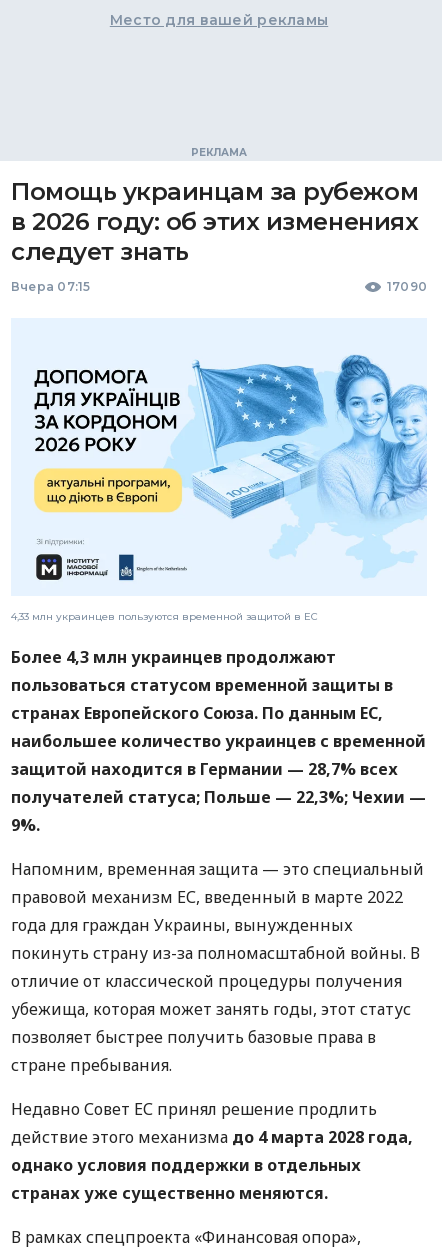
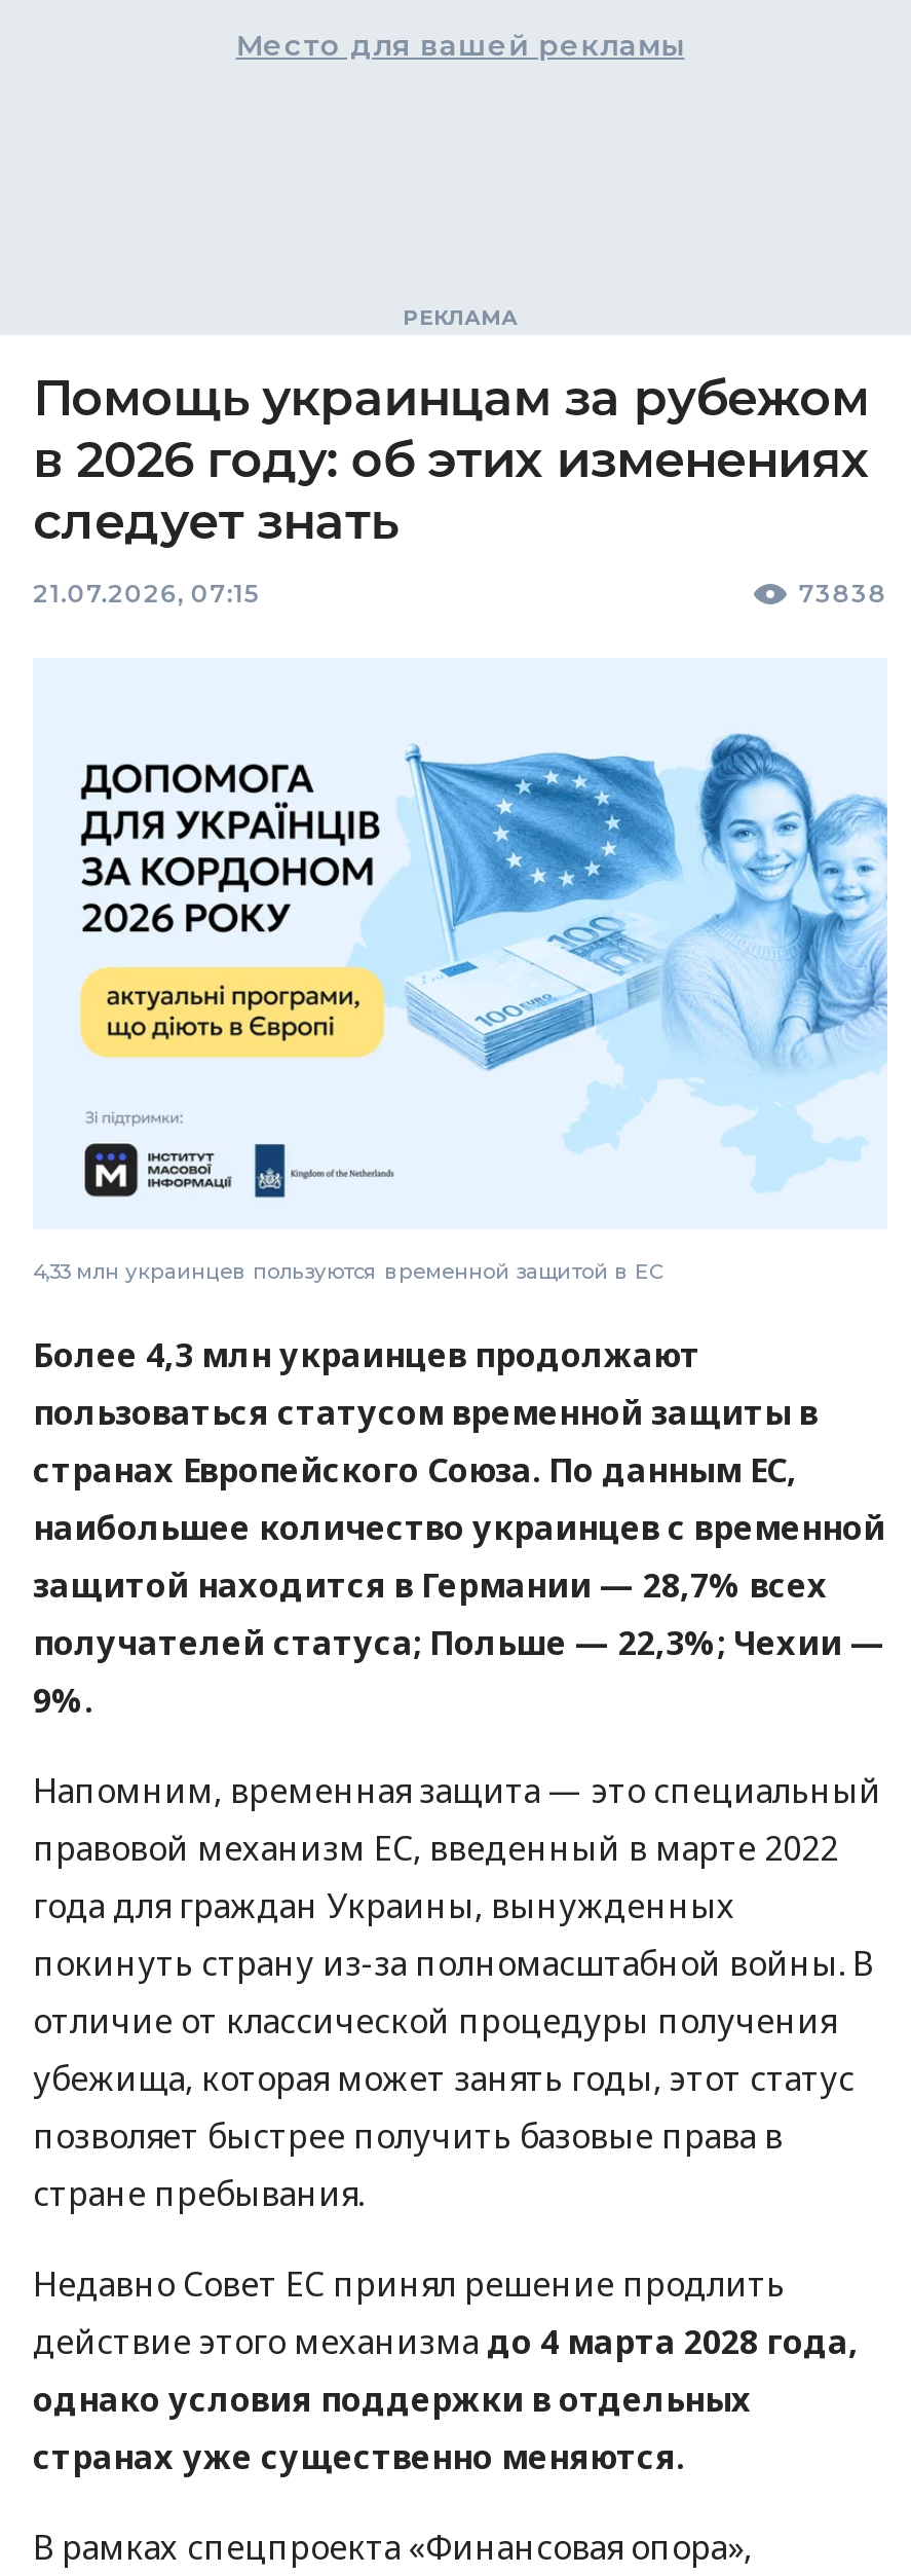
[11,279,427,294] Вчера 07:15 | 17090 -> [33,579,887,609] 21.07.2026, 07:15 | 73838

